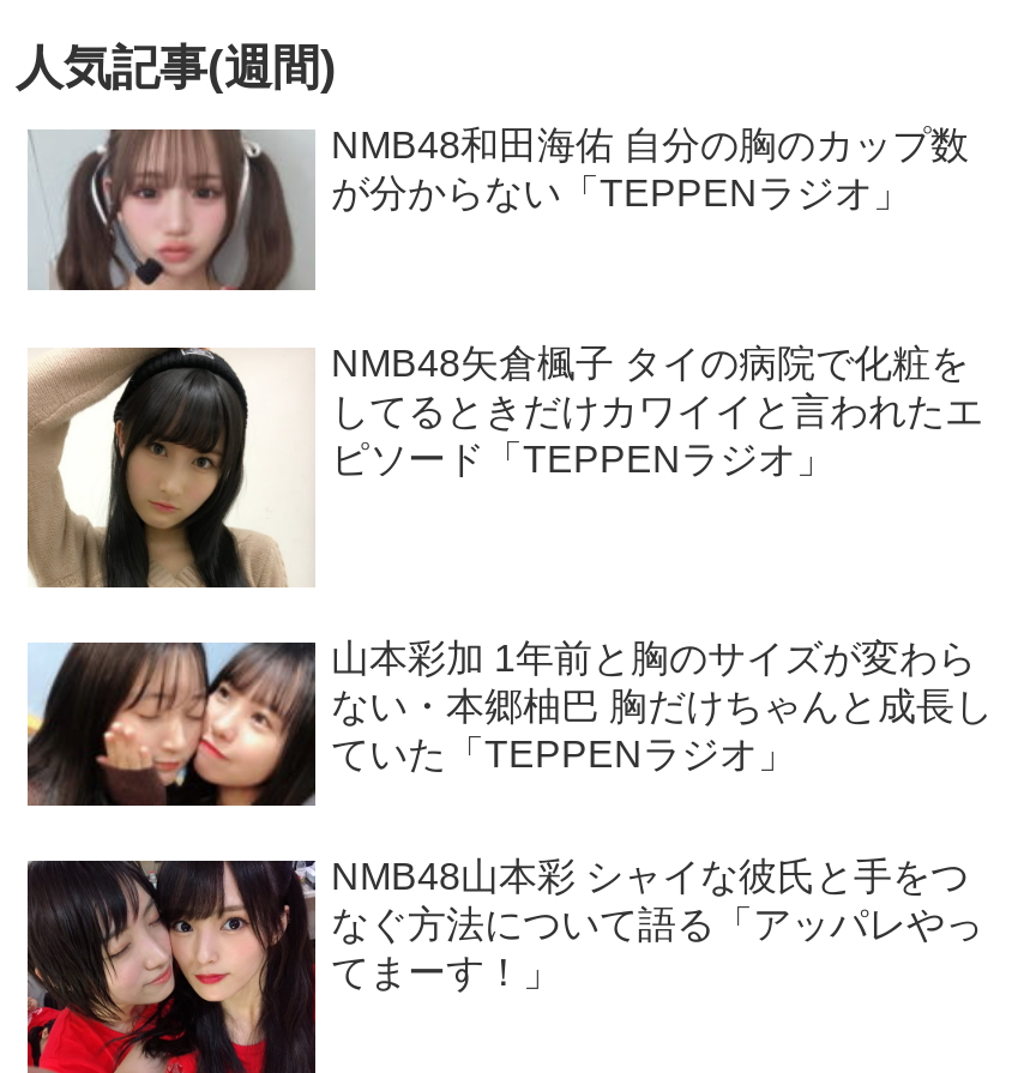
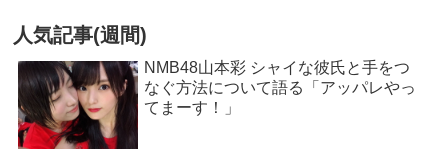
[28,125,969,294] [image] | NMB48和田海佑 自分の胸のカップ数 | が分からない「TEPPENラジオ」 -> none
[28,343,983,591] [image] | NMB48矢倉楓子 タイの病院で化粧を | してるときだけカワイイと言われたエ | ピソード「TEPPENラジオ」 -> none
[25,639,993,826] [image] | 山本彩加 1年前と胸のサイズが変わら | ない・本郷柚巴 胸だけちゃんと成長し | ていた「TEPPENラジオ」 -> none

